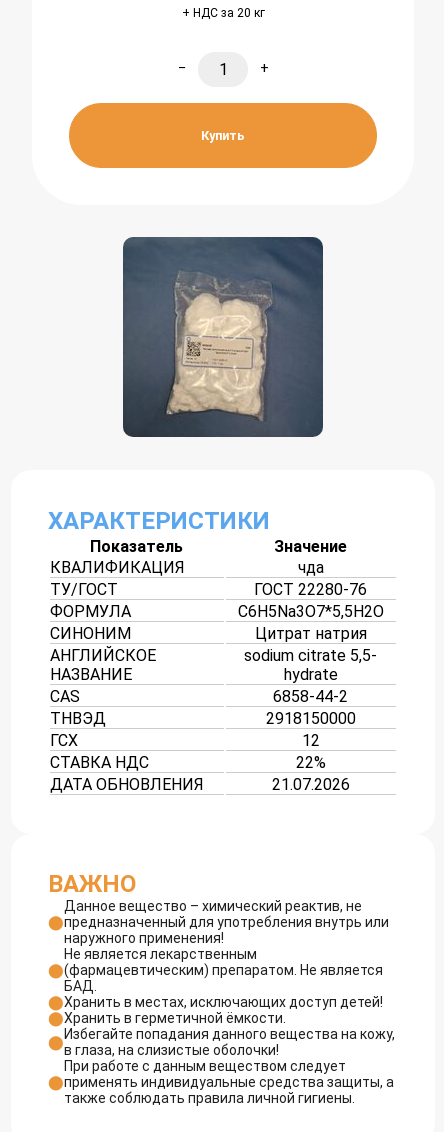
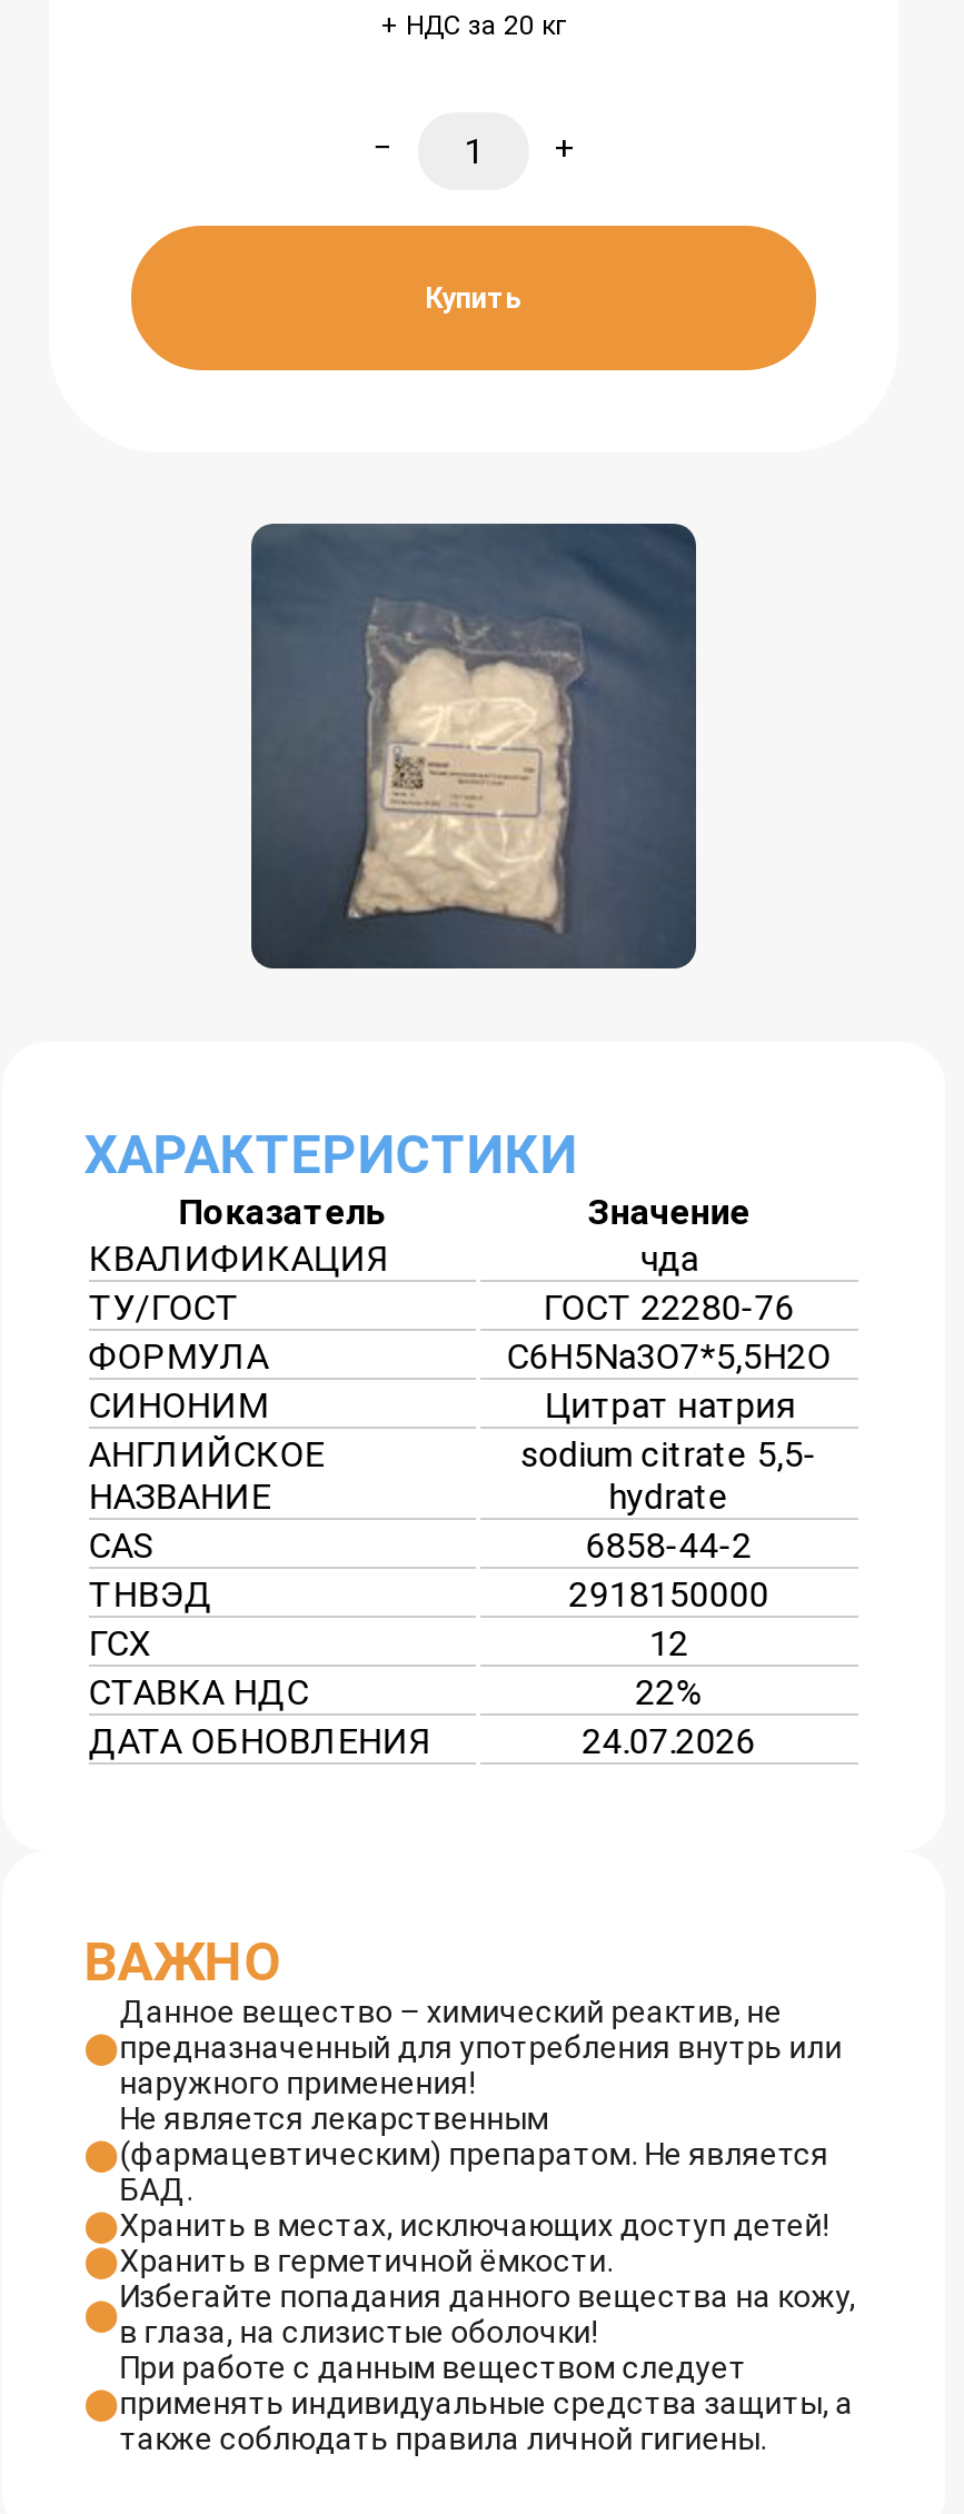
[272,775,350,794] 21.07.2026 -> [582,1720,756,1762] 24.07.2026

